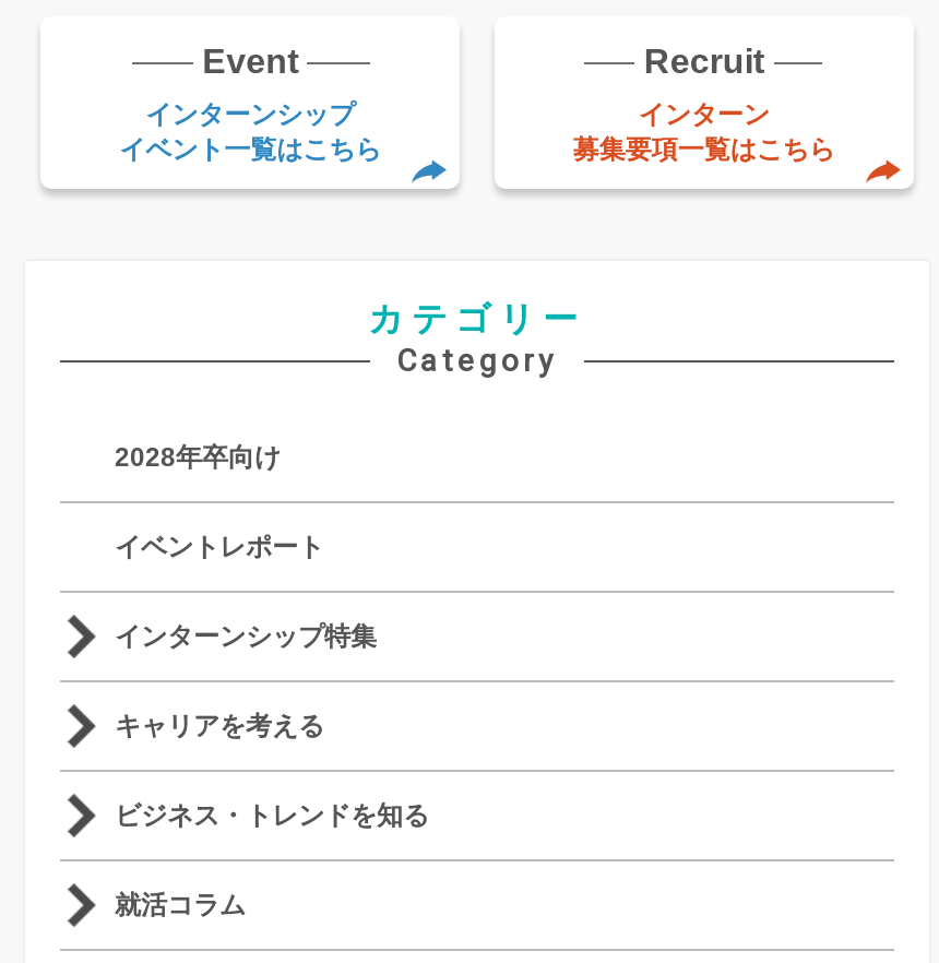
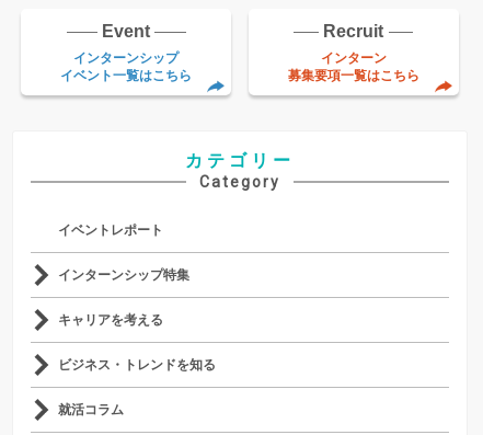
[115,443,281,474] 2028年卒向け -> none

